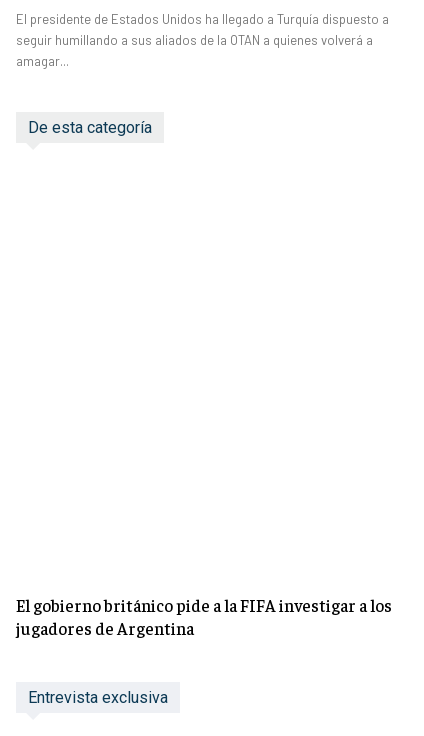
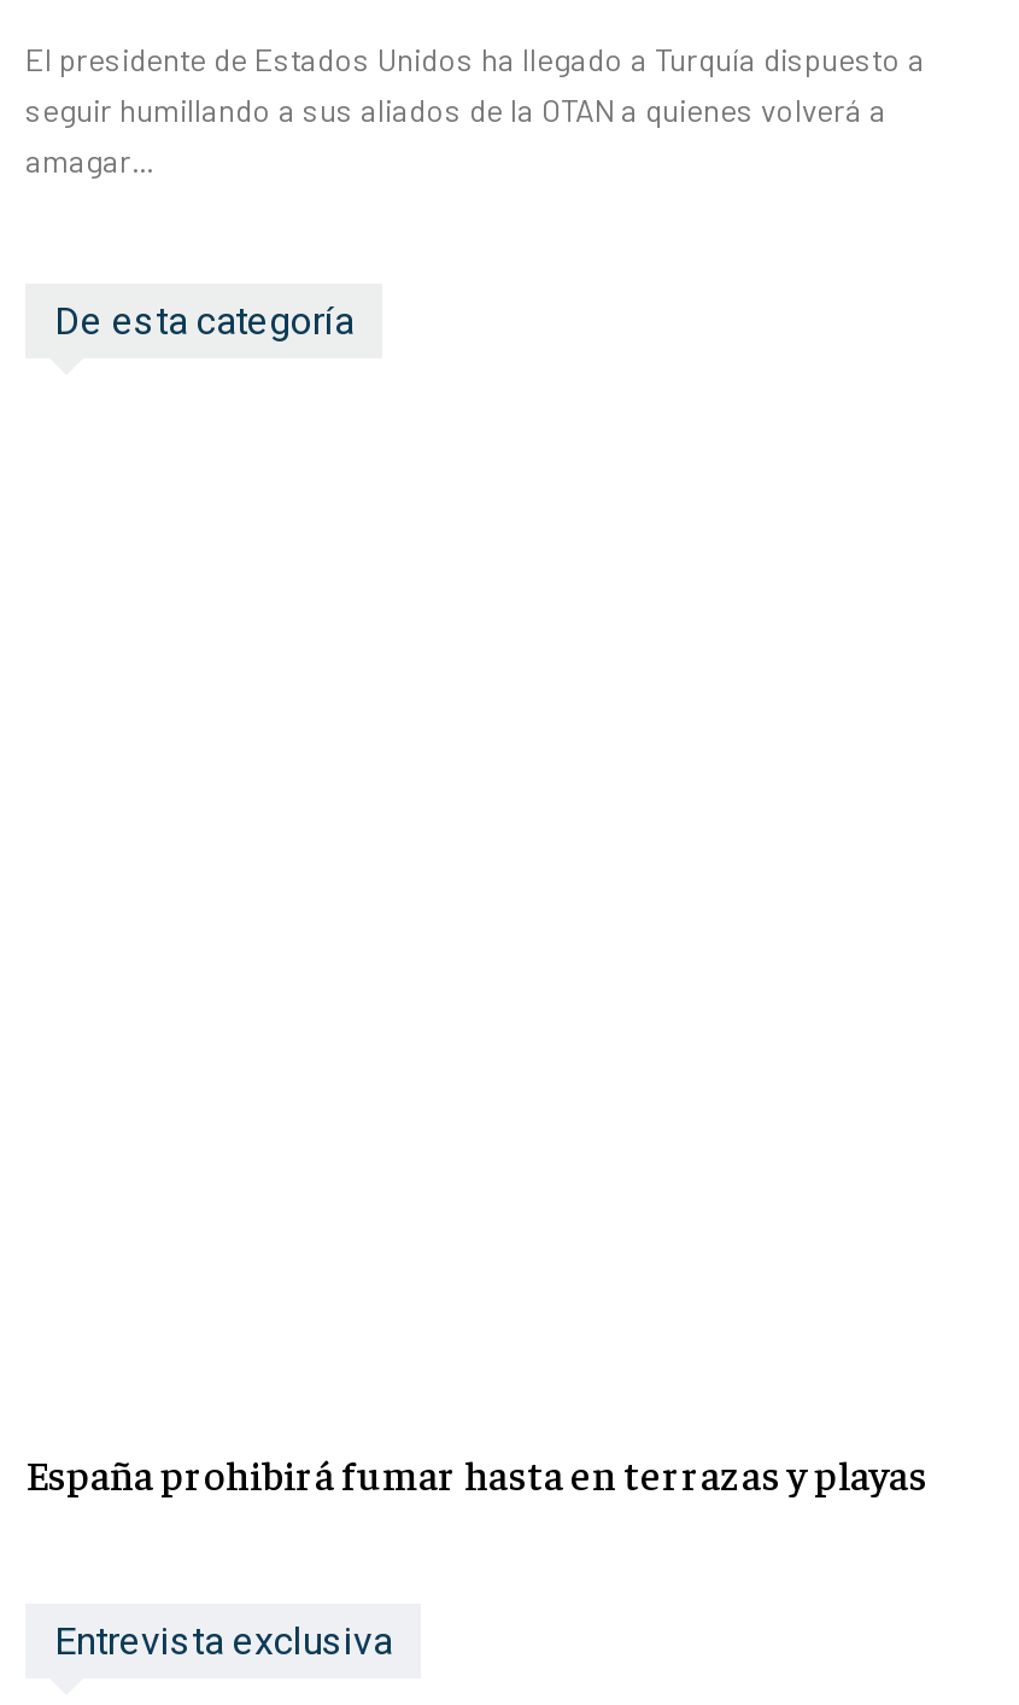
[16,594,392,639] El gobierno británico pide a la FIFA investigar a los | jugadores de Argentina -> [25,1447,927,1500] España prohibirá fumar hasta en terrazas y playas

